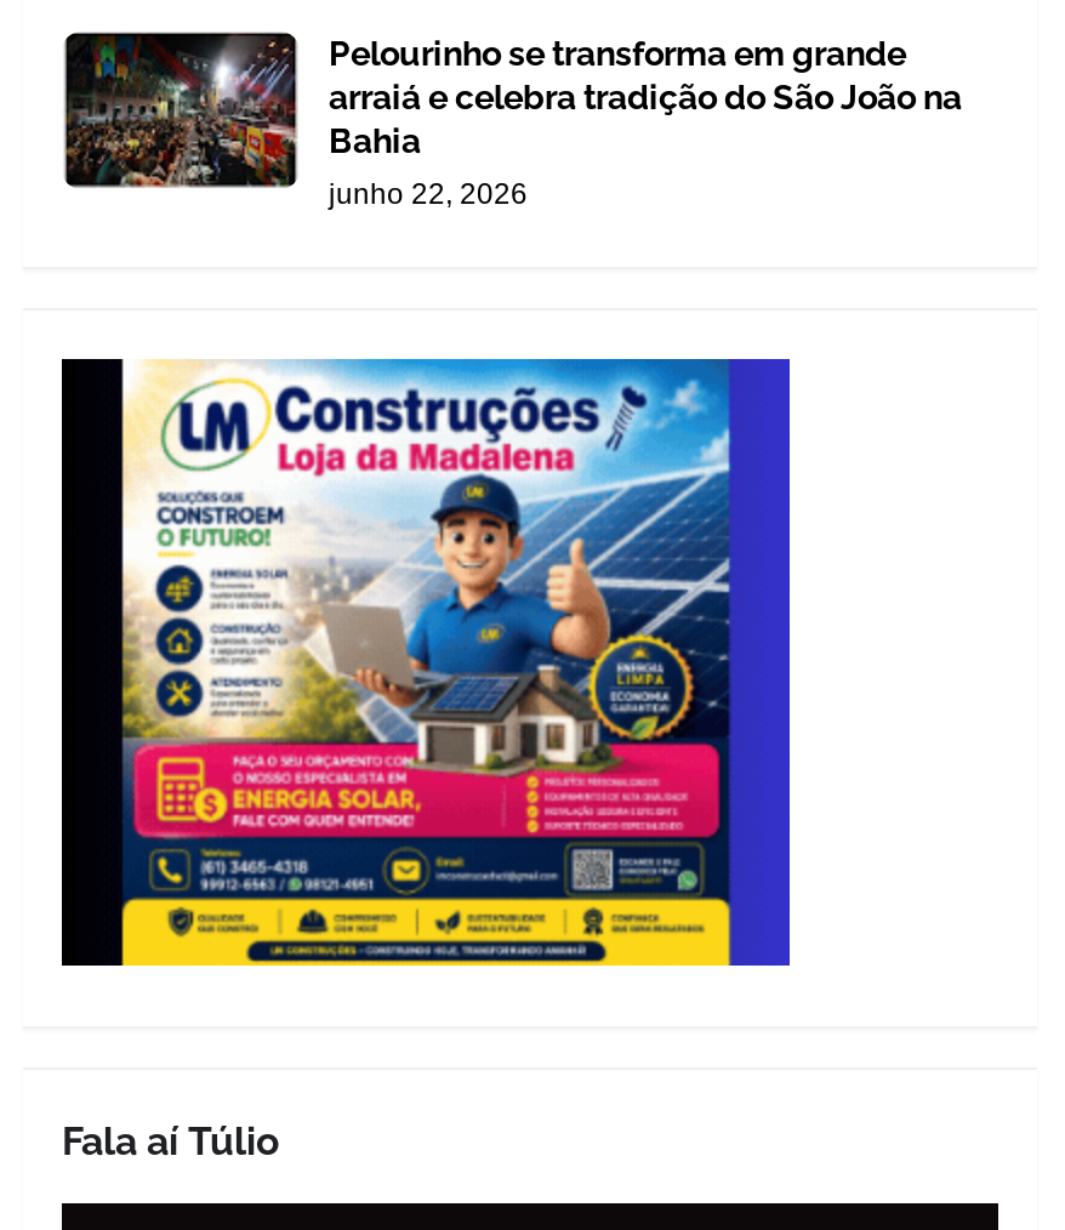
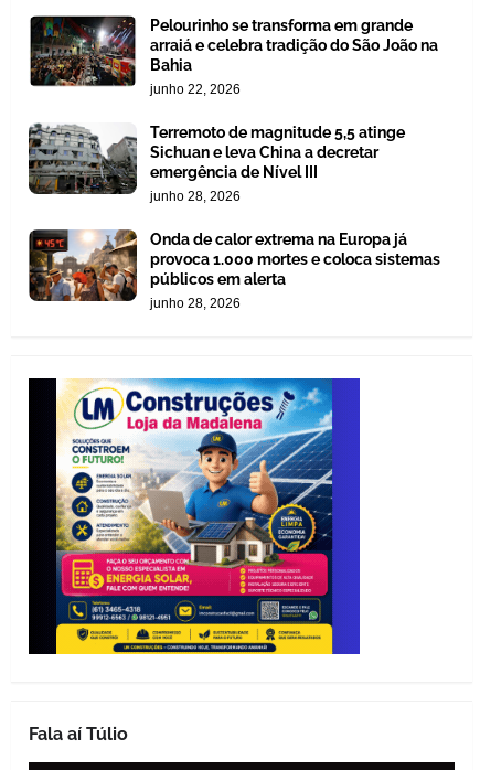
none -> [28,122,440,311] [image] | Terremoto de magnitude 5,5 atinge | Sichuan e leva China a decretar | emergência de Nível III | junho 28, 2026 | Onda de calor extrema na Europa já | provoca 1.000 mortes e coloca sistemas | públicos em alerta | junho 28, 2026
none -> [29,229,135,301] [image]

